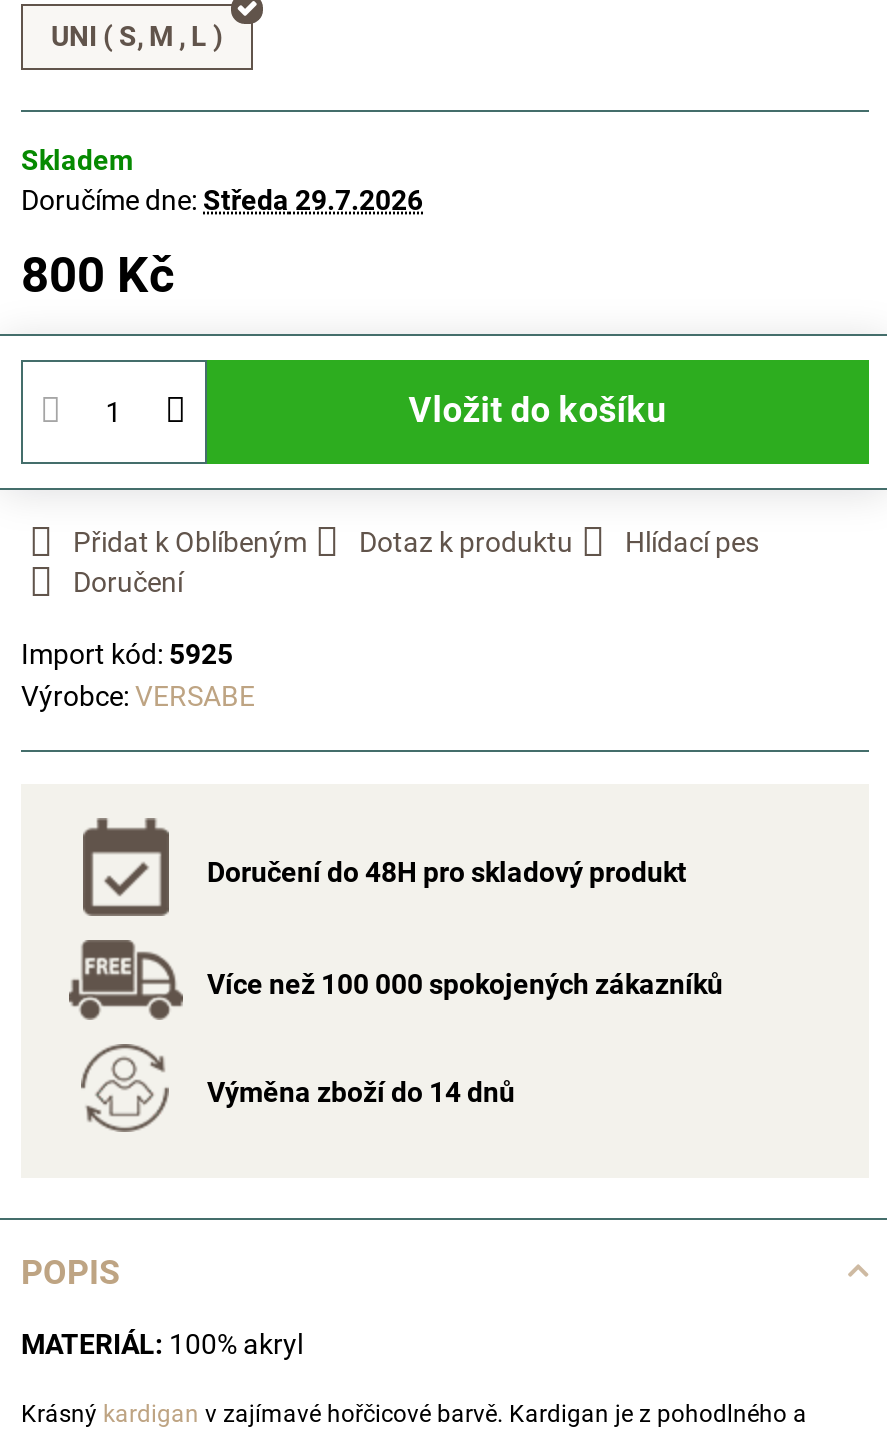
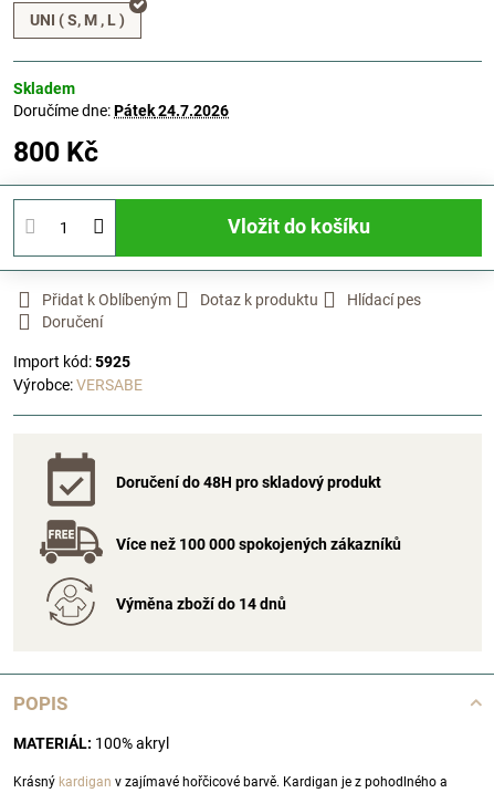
[21,184,423,216] Doručíme dne: Středa 29.7.2026 -> [13,102,229,119] Doručíme dne: Pátek 24.7.2026

